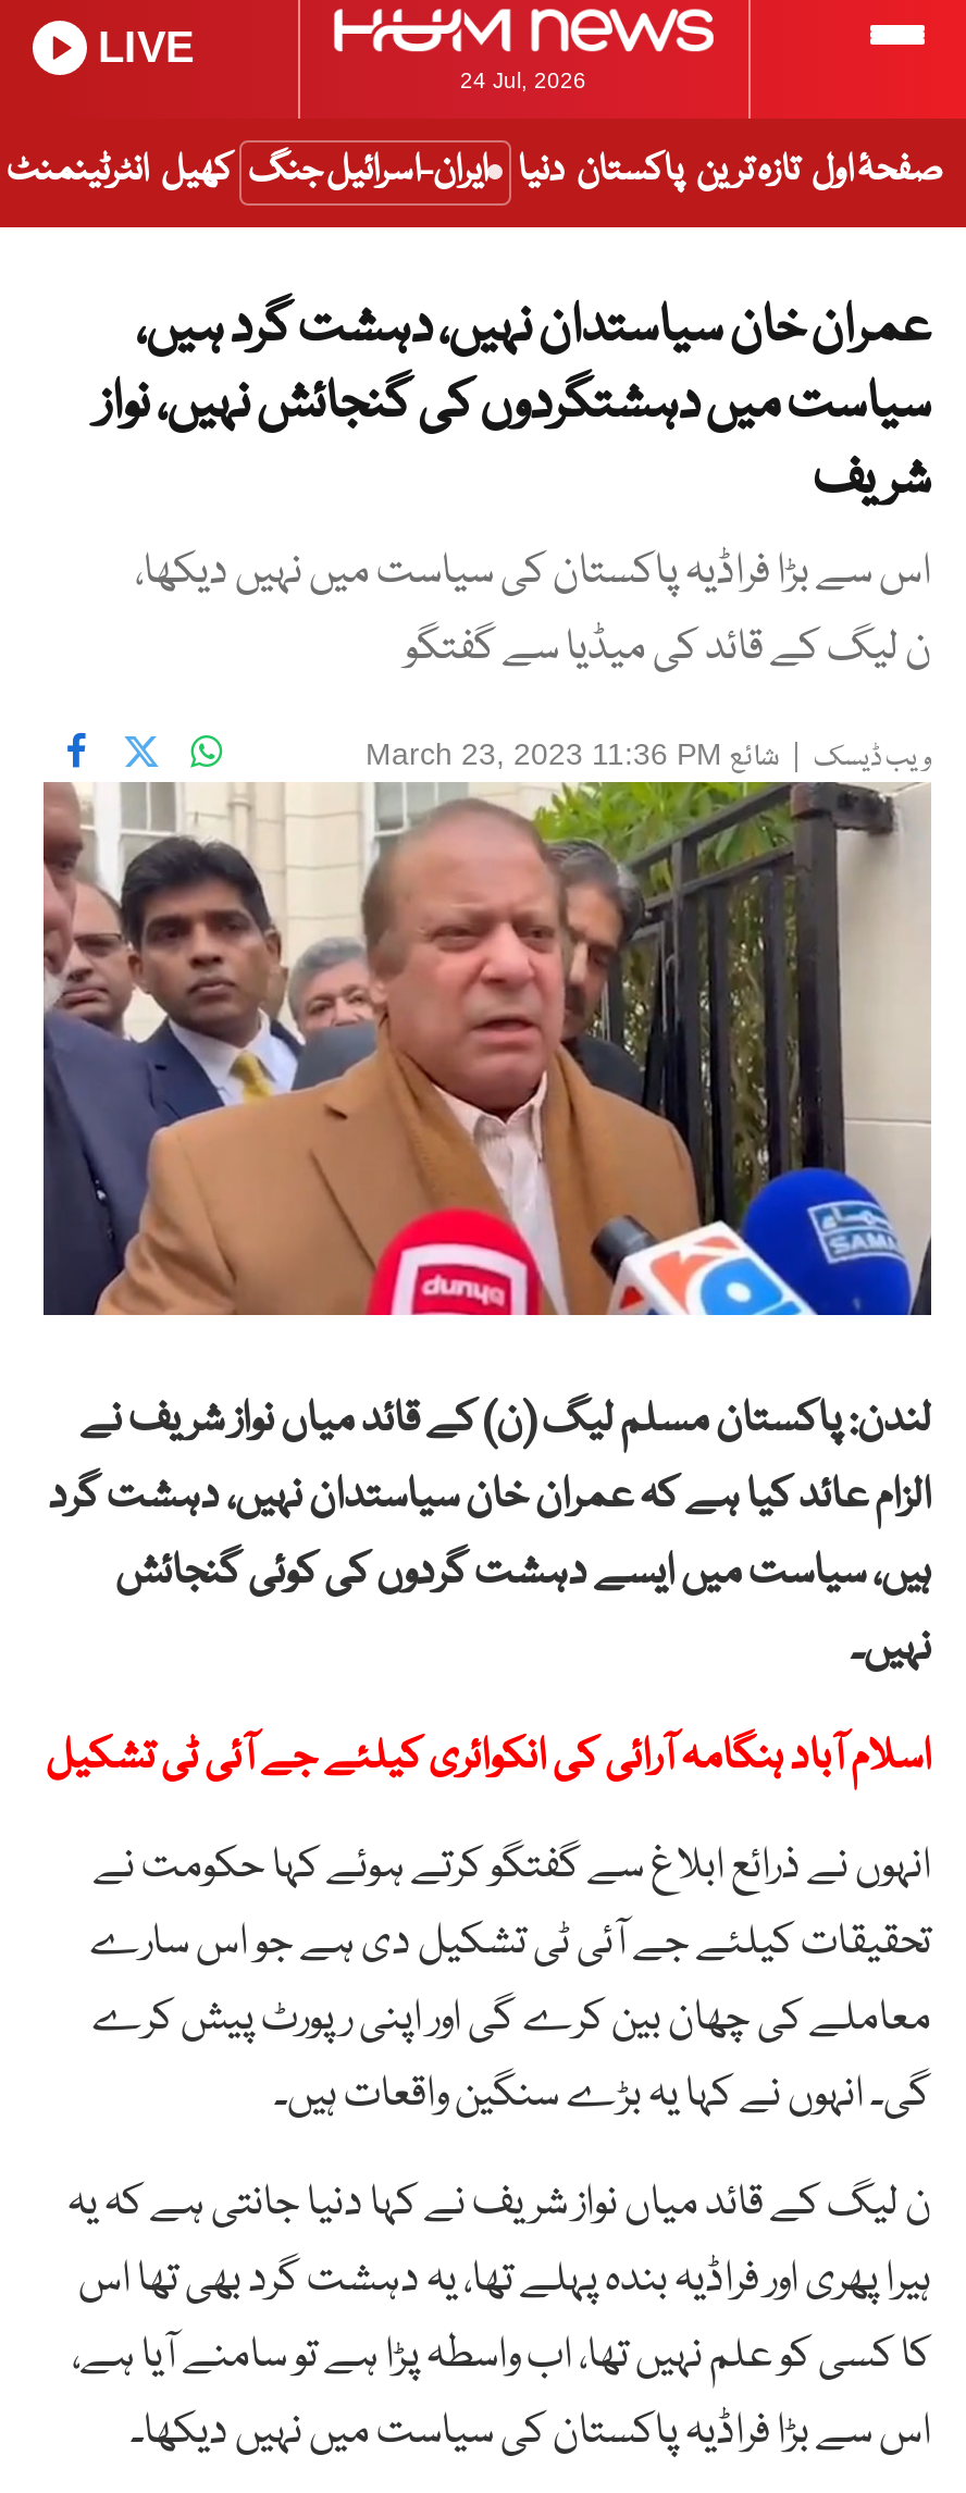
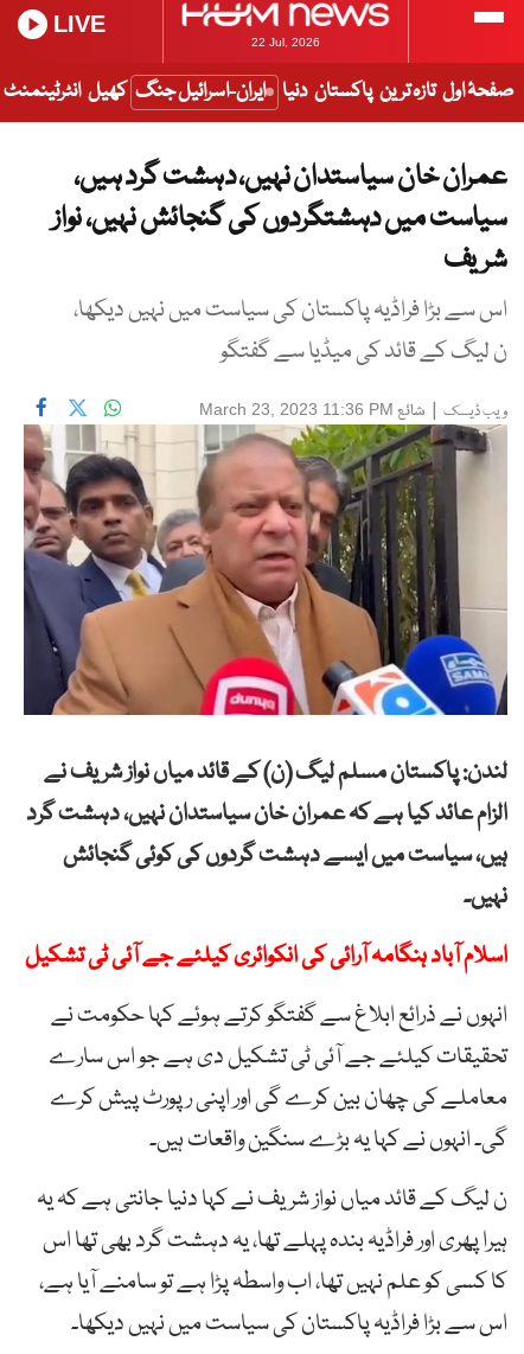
[460,69,586,92] 24 Jul, 2026 -> [251,36,319,49] 22 Jul, 2026

